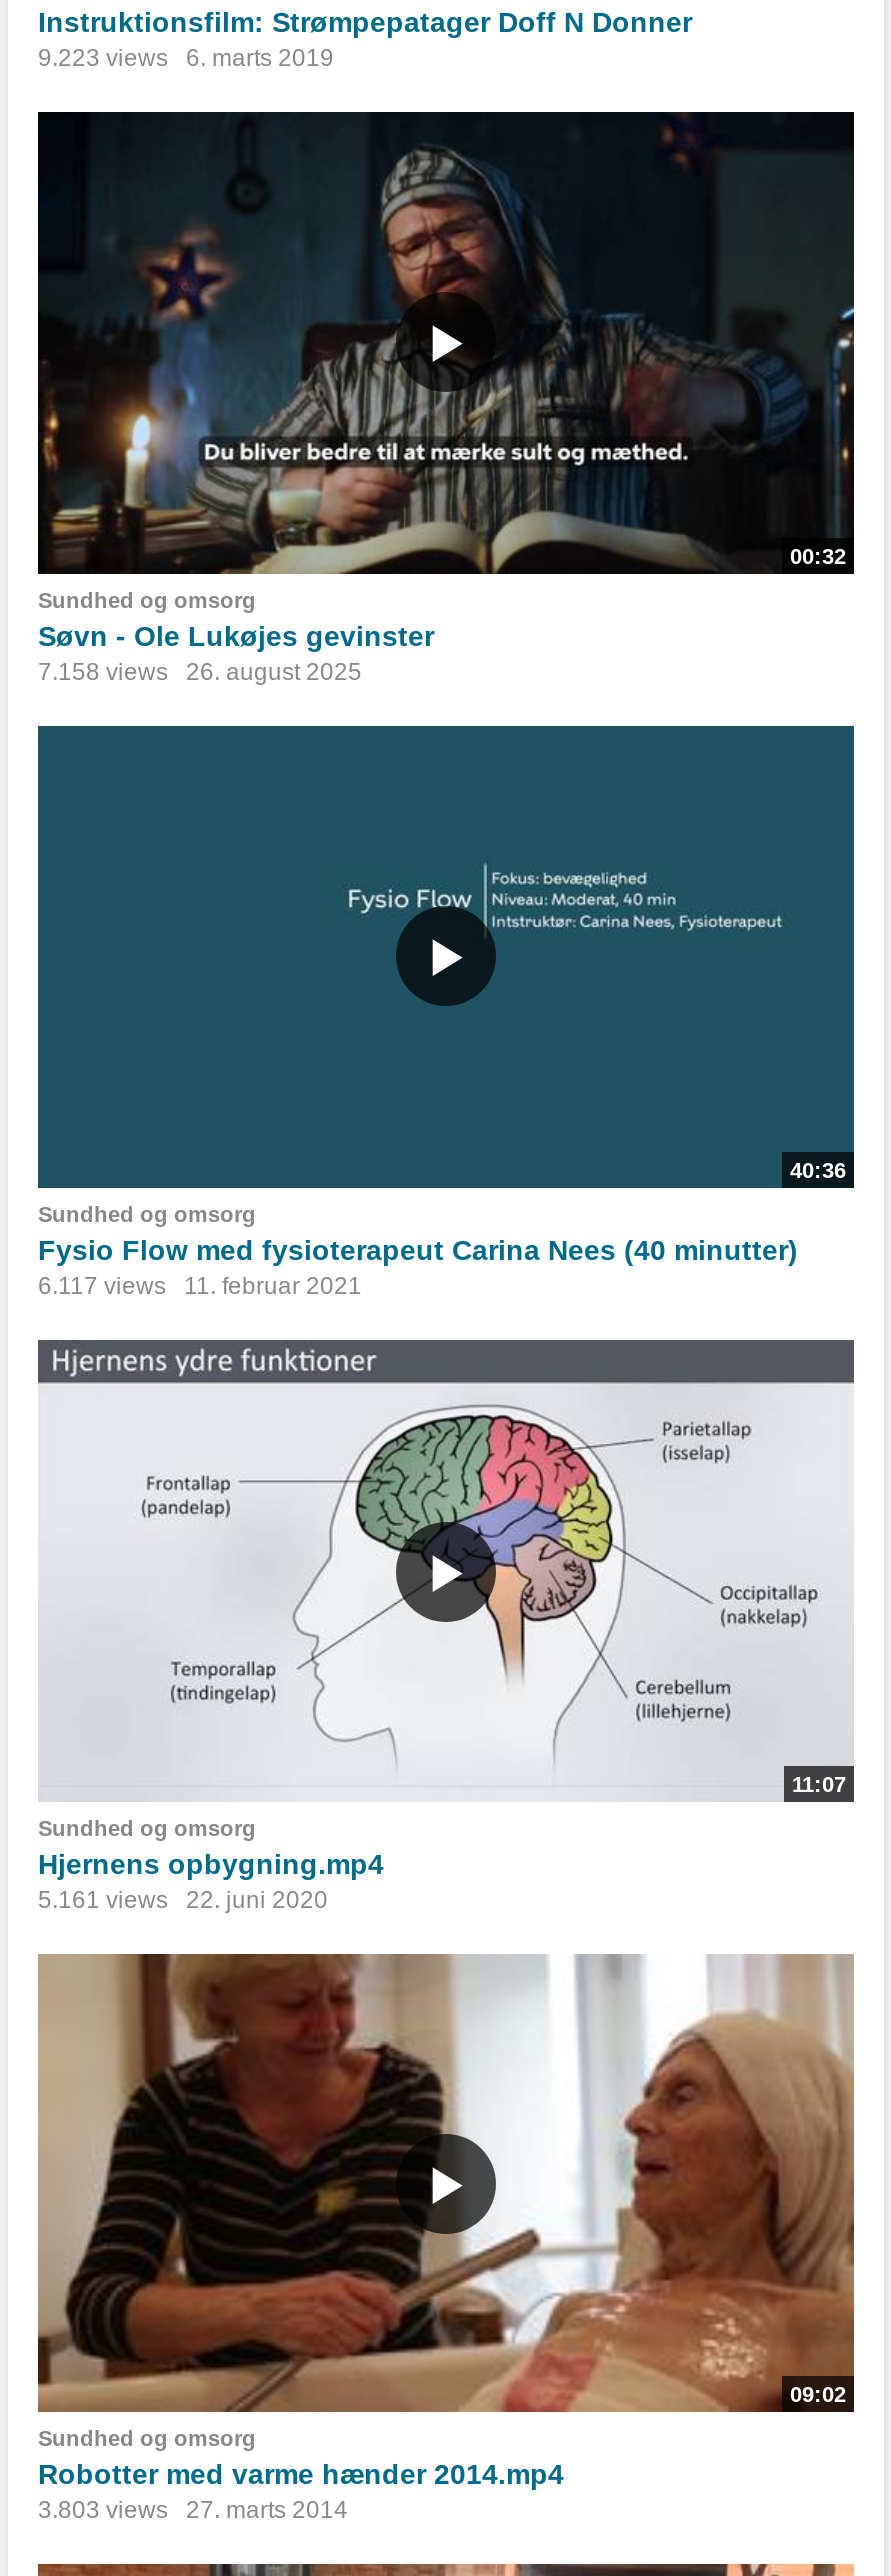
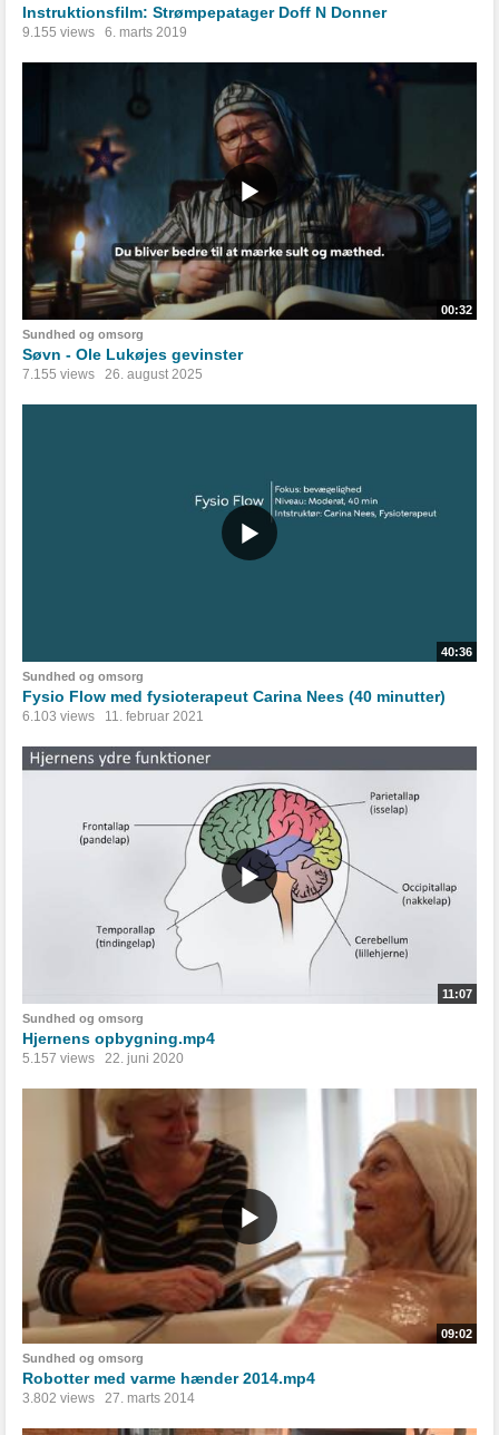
[38,43,334,71] 9.223 views 6. marts 2019 -> [22,24,187,40] 9.155 views 6. marts 2019
[38,658,362,686] 7.158 views 26. august 2025 -> [22,366,203,382] 7.155 views 26. august 2025
[38,1272,362,1300] 6.117 views 11. februar 2021 -> [22,709,204,724] 6.103 views 11. februar 2021
[38,1886,328,1914] 5.161 views 22. juni 2020 -> [22,1051,184,1066] 5.157 views 22. juni 2020
[38,2496,348,2524] 3.803 views 27. marts 2014 -> [22,1391,195,1406] 3.802 views 27. marts 2014

